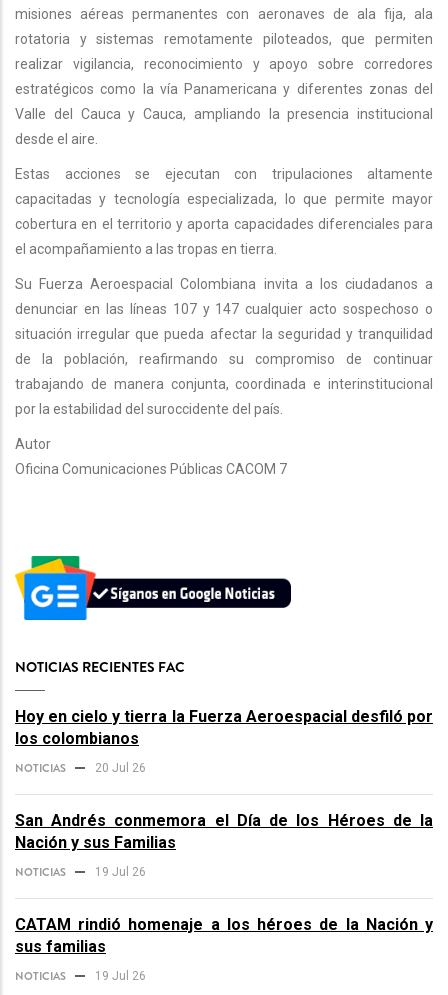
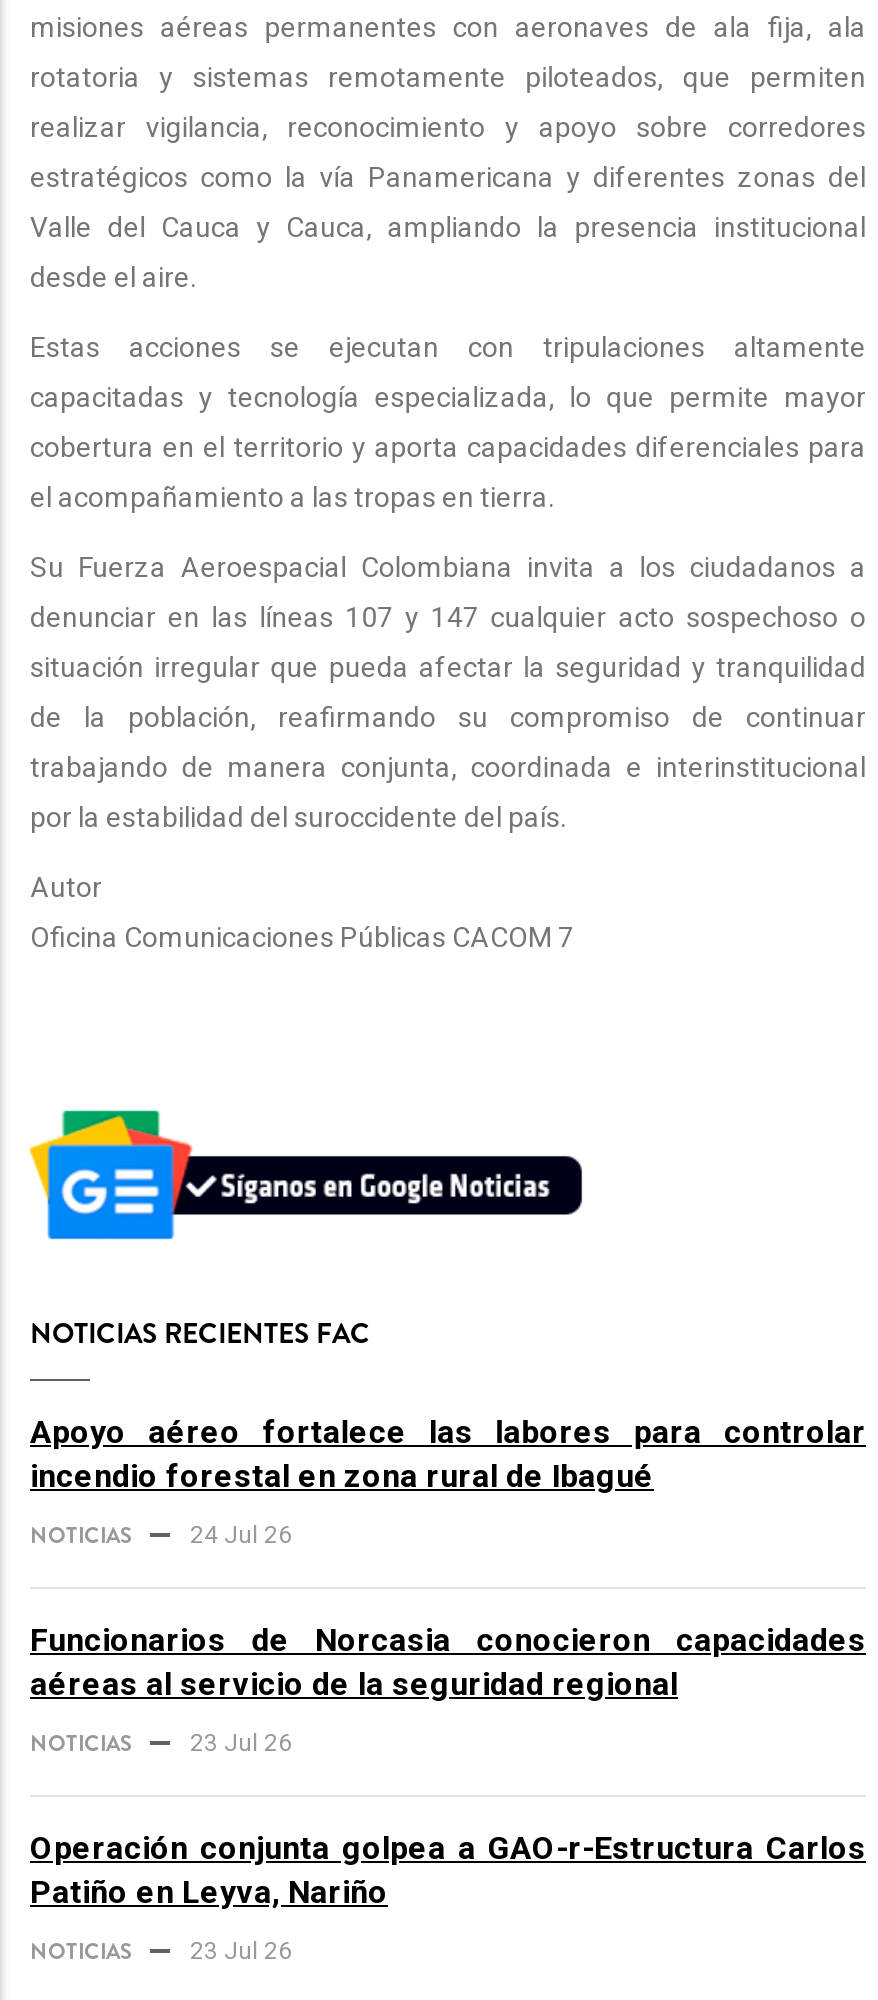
[15,707,433,748] Hoy en cielo y tierra la Fuerza Aeroespacial desfiló por | los colombianos -> [30,1412,866,1494] Apoyo aéreo fortalece las labores para controlar | incendio forestal en zona rural de Ibagué
[95,761,146,775] 20 Jul 26 -> [190,1520,292,1548] 24 Jul 26
[15,811,433,852] San Andrés conmemora el Día de los Héroes de la | Nación y sus Familias -> [30,1620,866,1702] Funcionarios de Norcasia conocieron capacidades | aéreas al servicio de la seguridad regional
[95,865,146,879] 19 Jul 26 -> [190,1728,292,1756] 23 Jul 26
[15,915,433,956] CATAM rindió homenaje a los héroes de la Nación y | sus familias -> [30,1828,866,1910] Operación conjunta golpea a GAO-r-Estructura Carlos | Patiño en Leyva, Nariño
[95,969,146,983] 19 Jul 26 -> [190,1936,292,1964] 23 Jul 26

